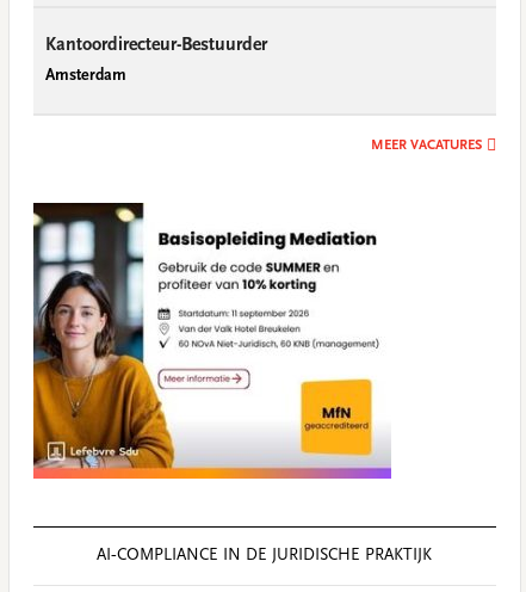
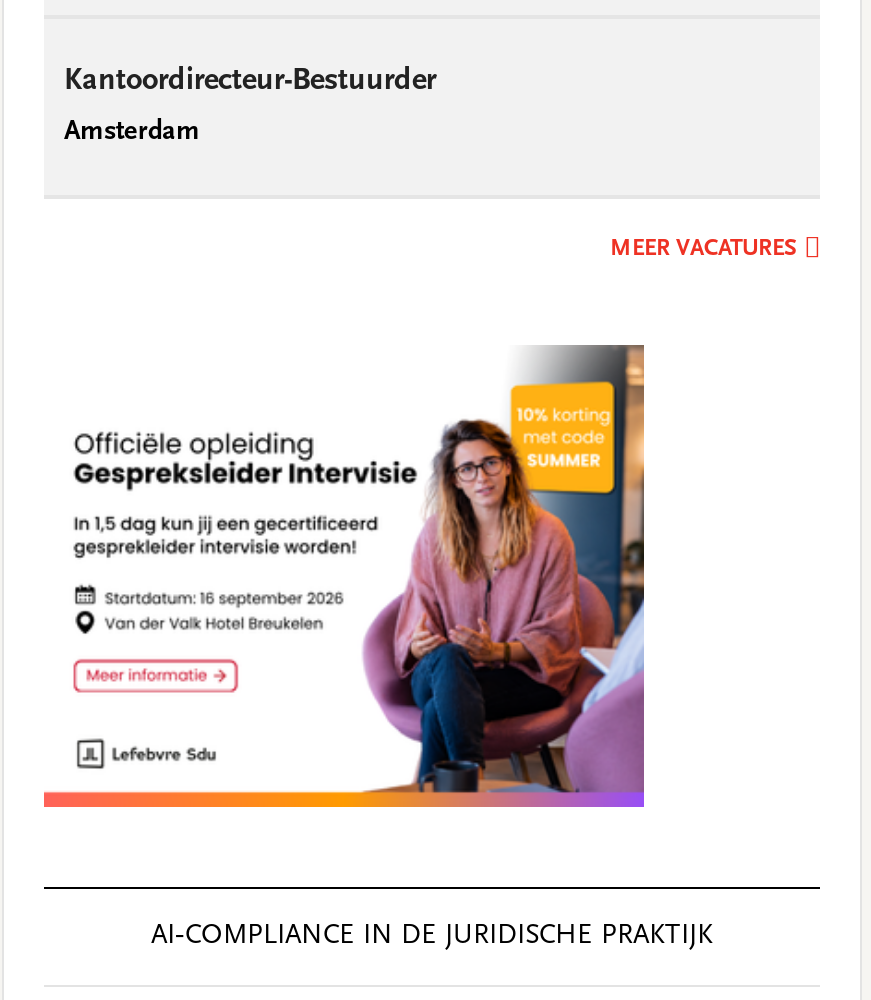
[32,202,391,470] [image] -> [44,343,646,795] [image]

